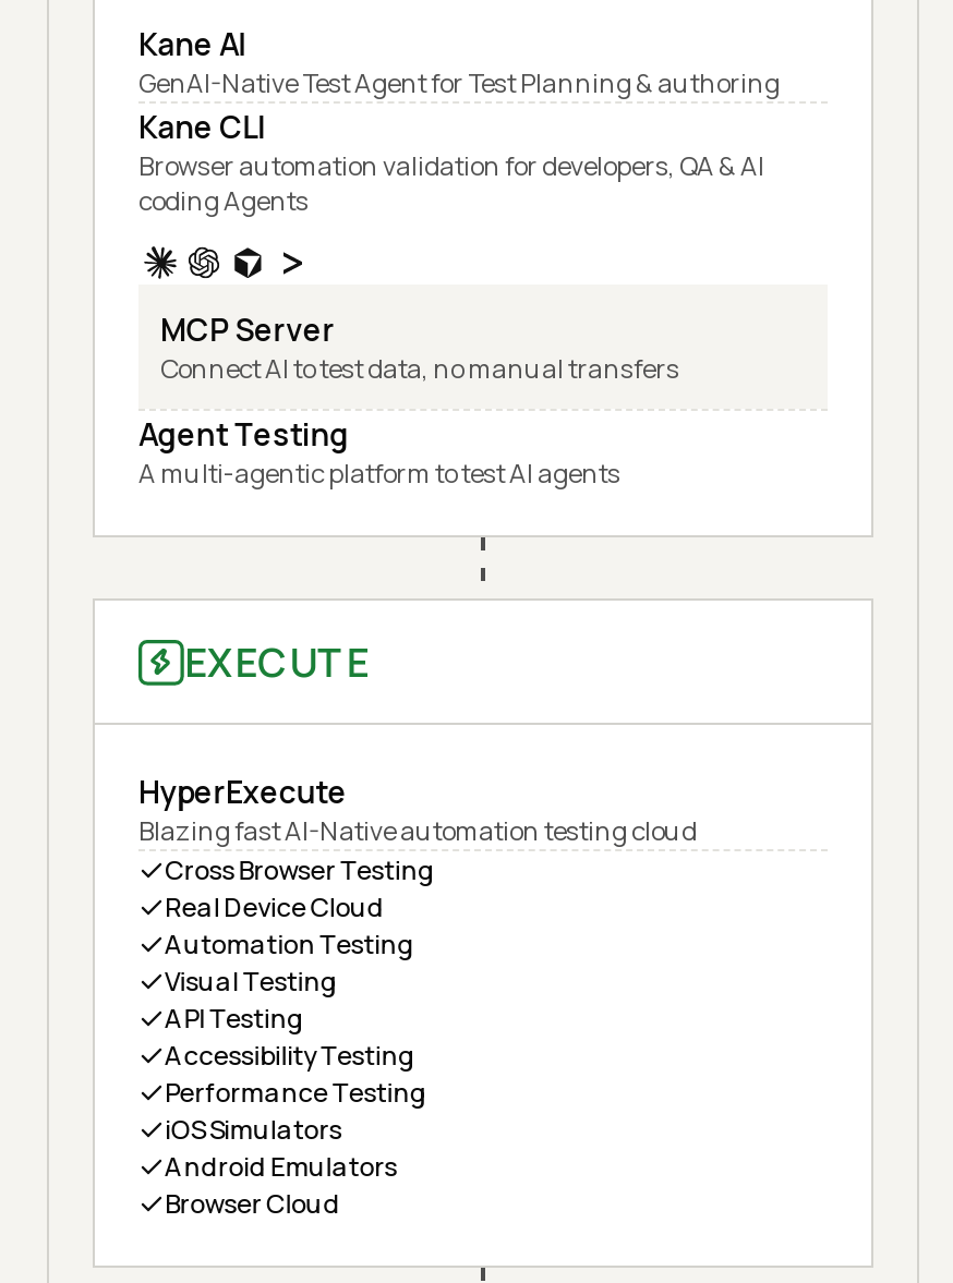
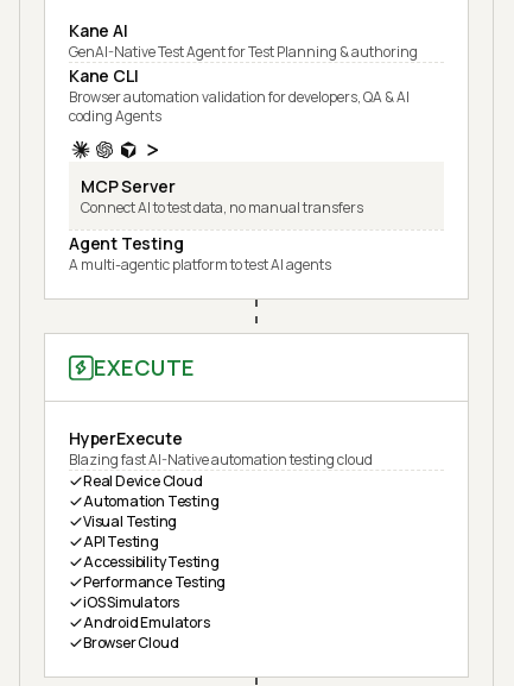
[165,852,435,889] Cross Browser Testing -> none

